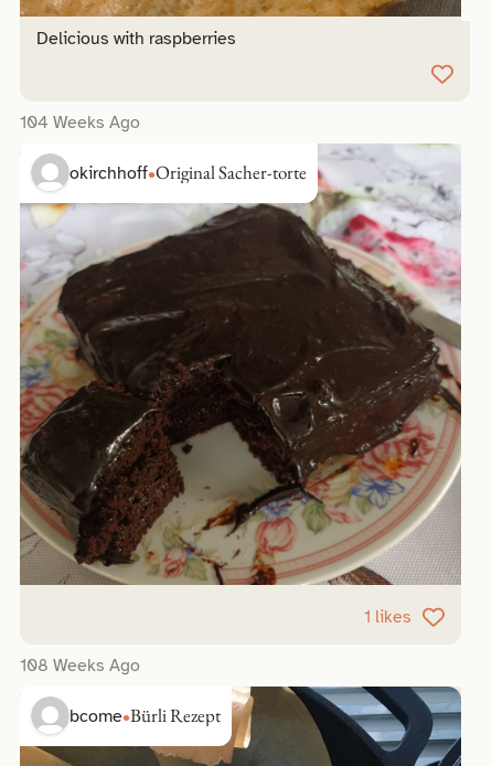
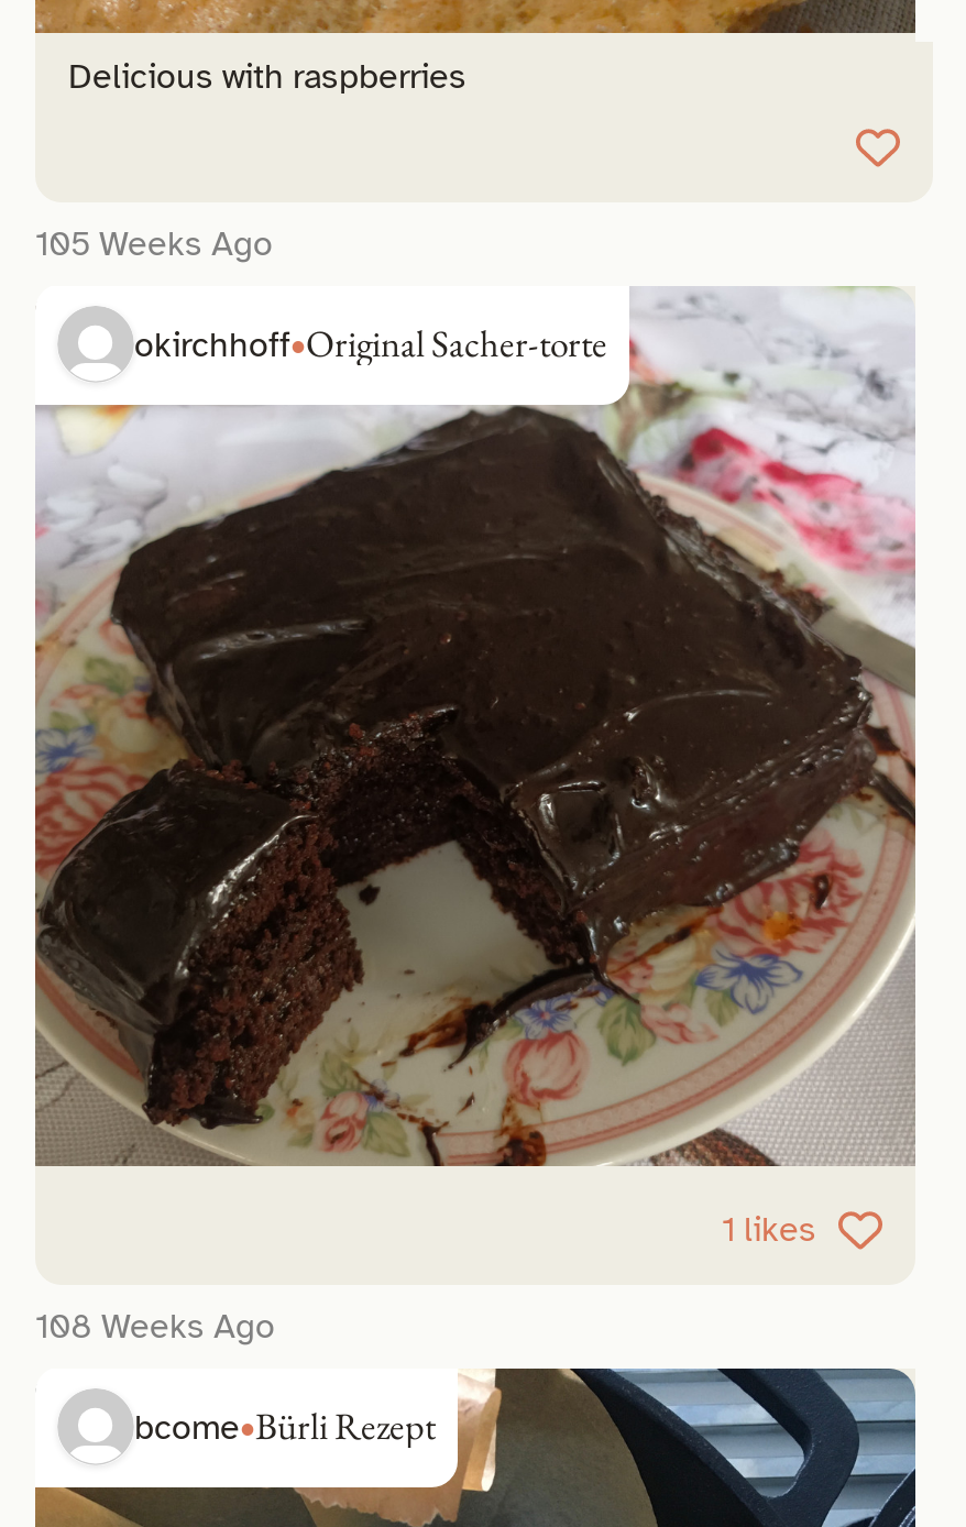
[20,111,140,134] 104 Weeks Ago -> [35,222,273,266] 105 Weeks Ago

